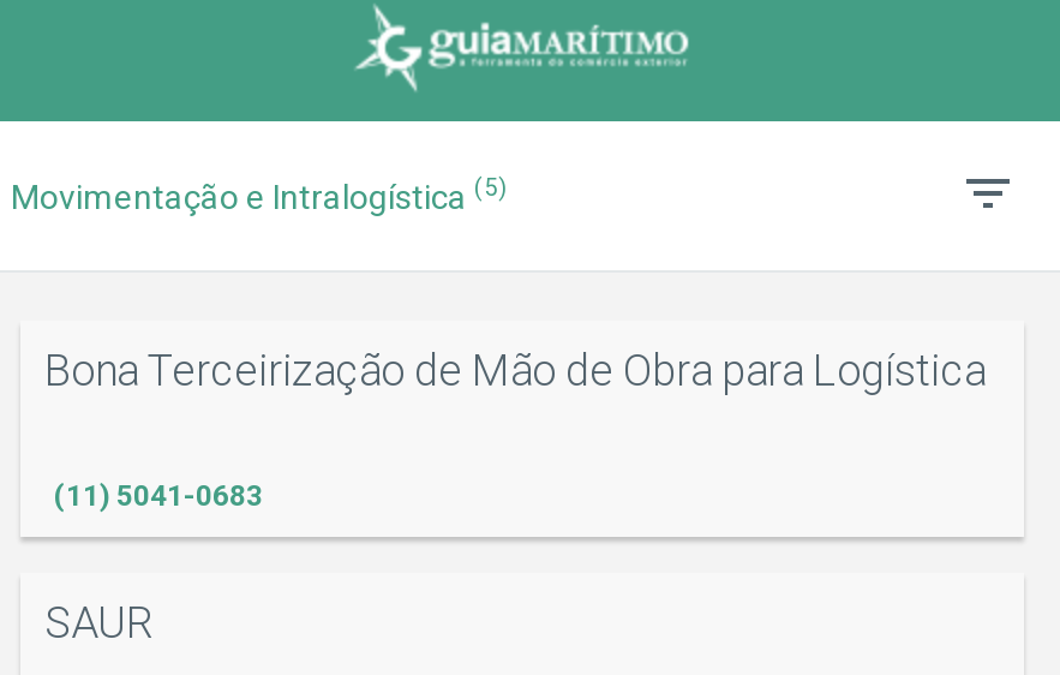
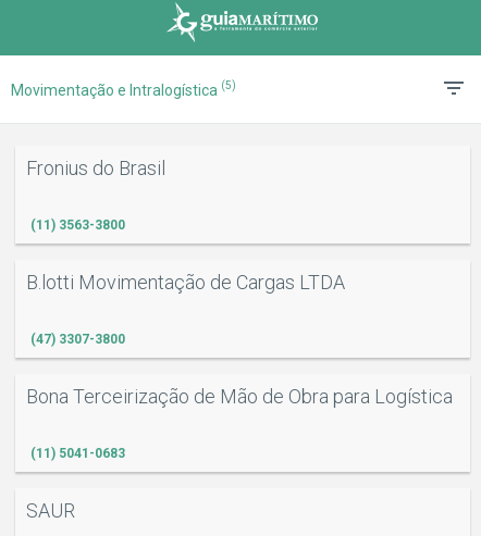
none -> [26,156,345,346] Fronius do Brasil | (11) 3563-3800 | B.lotti Movimentação de Cargas LTDA | (47) 3307-3800

